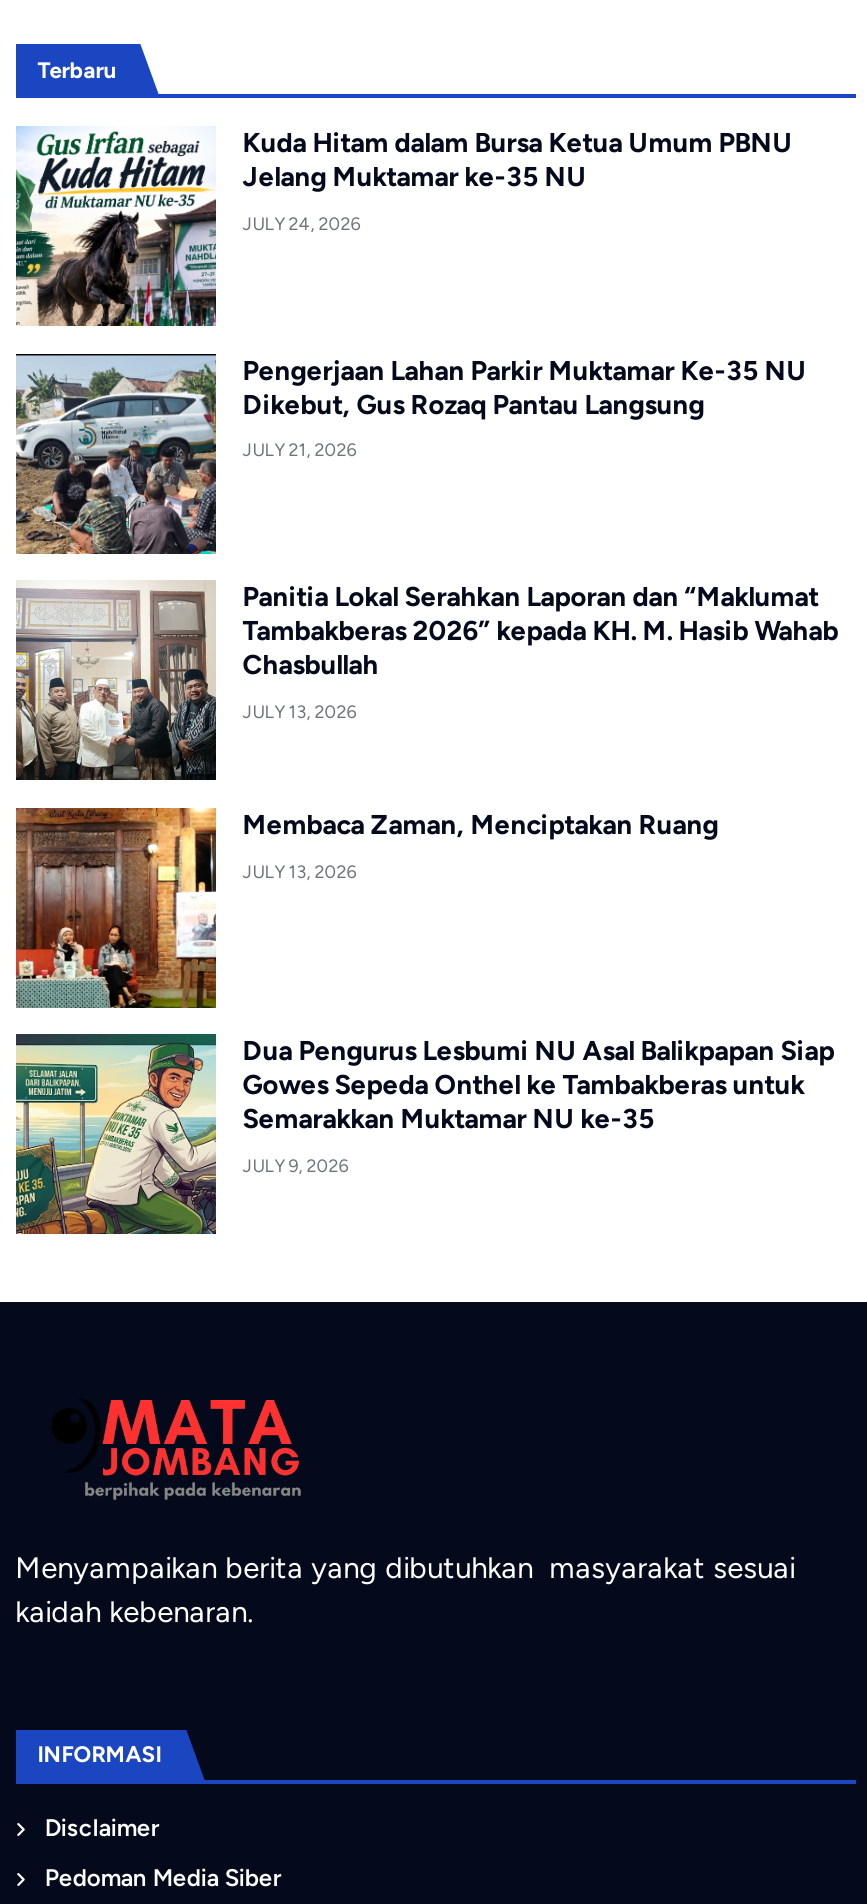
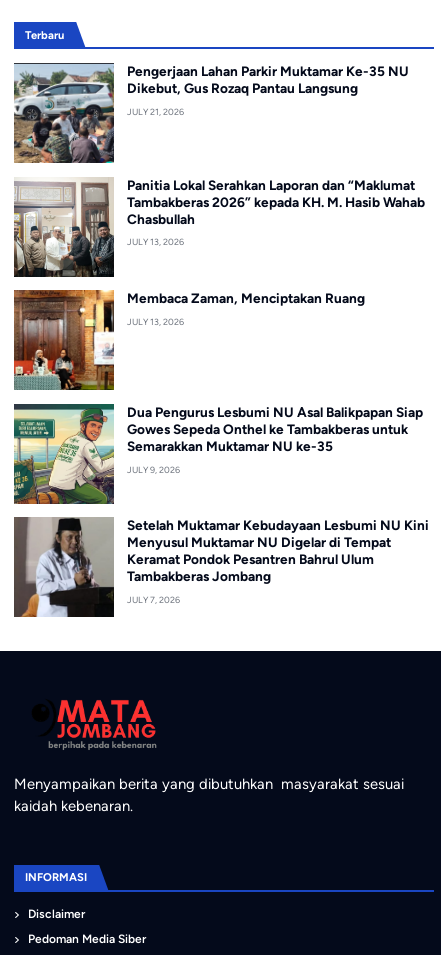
[14,126,792,328] [image] | Kuda Hitam dalam Bursa Ketua Umum PBNU | Jelang Muktamar ke-35 NU | JULY 24, 2026 -> none
moved [12,353,838,1176] -> [12,63,425,474]: [image] | Pengerjaan Lahan Parkir Muktamar Ke-35 NU | Dikebut, Gus Rozaq Pantau Langsung | ... | Semarakkan Muktamar NU ke-35 | JULY 9, 2026
none -> [13,517,429,617] [image] | Setelah Muktamar Kebudayaan Lesbumi NU Kini | Menyusul Muktamar NU Digelar di Tempat | Keramat Pondok Pesantren Bahrul Ulum | Tambakberas Jombang | JULY 7, 2026

